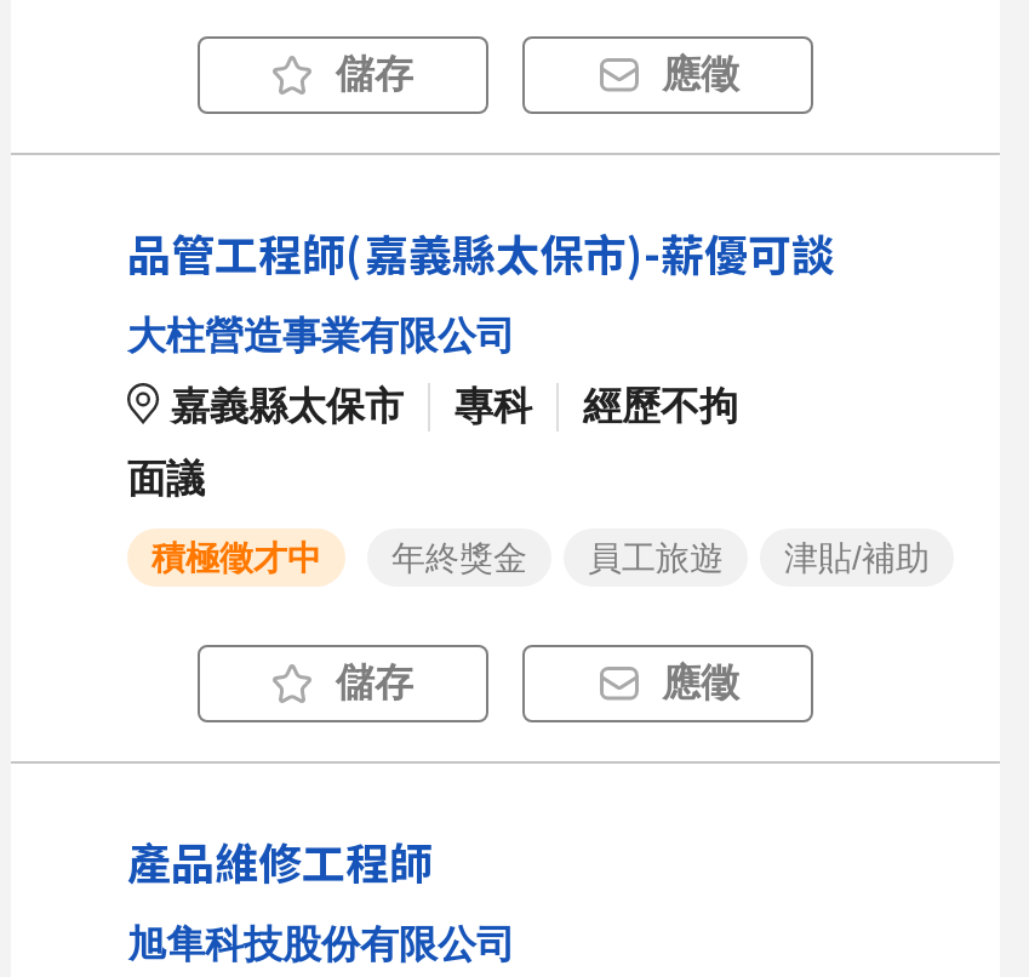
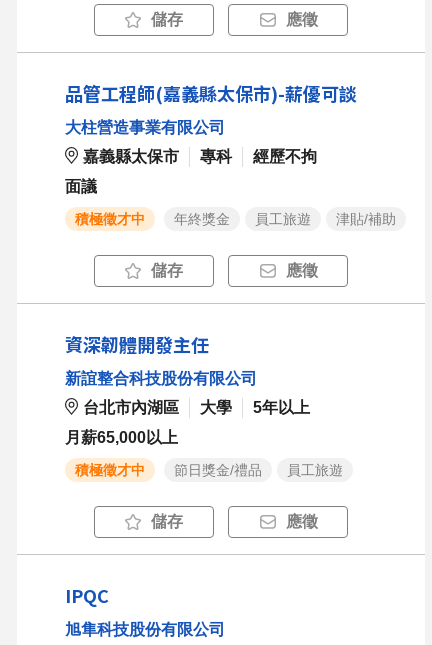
[127,830,433,893] 產品維修工程師 -> [65,331,343,608] 資深韌體開發主任 | 新誼整合科技股份有限公司 | 台北市內湖區 | 大學 | 5年以上 | 月薪65,000以上 | 積極徵才中 | 節日獎金/禮品 | 員工旅遊 | 儲存 | 應徵 | IPQC

